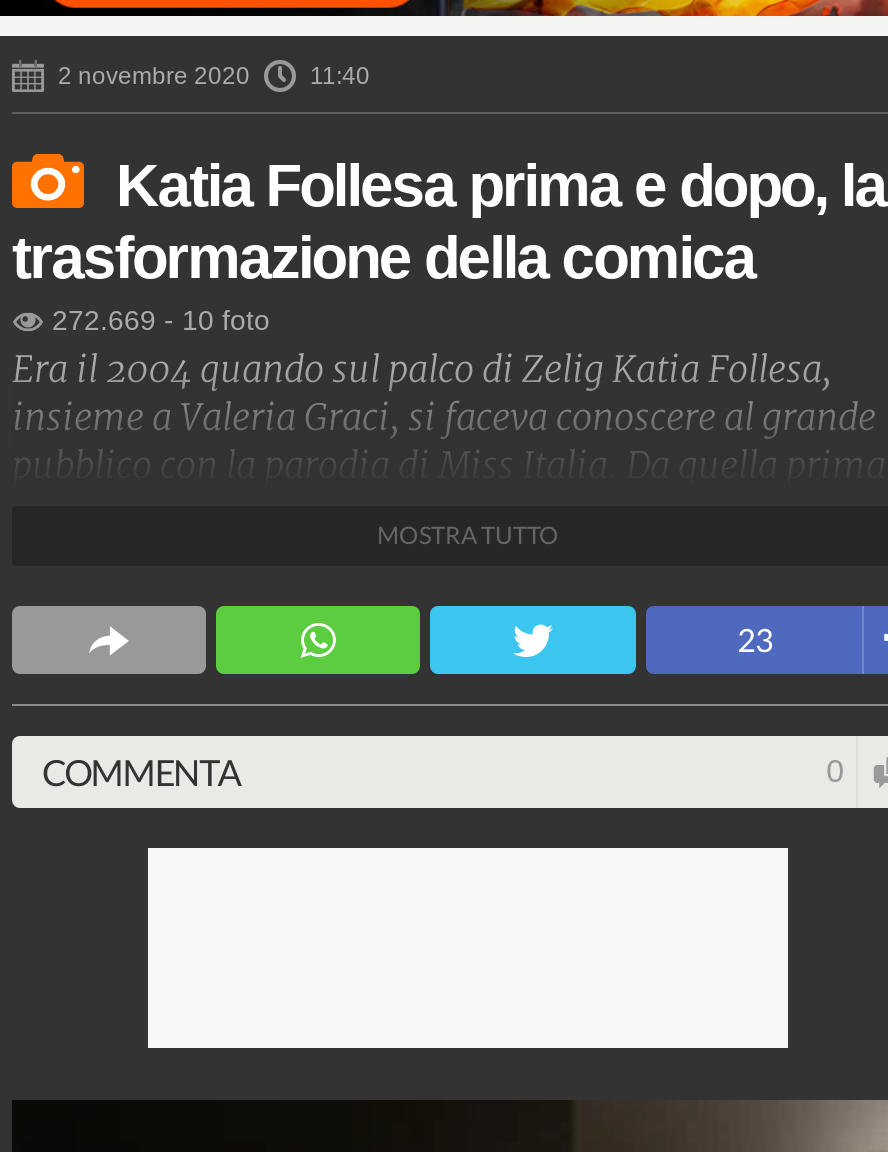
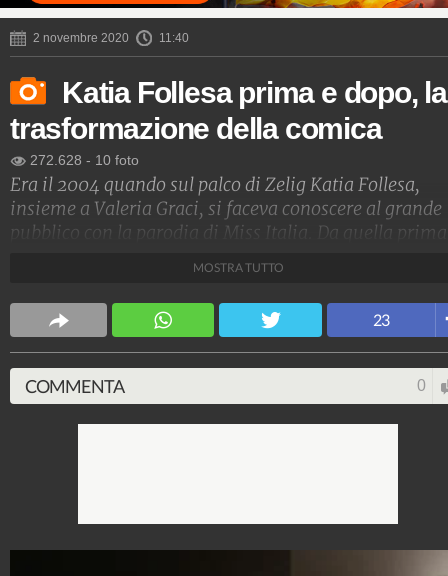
[52,304,270,336] 272.669 - 10 foto -> [30,152,139,168] 272.628 - 10 foto

